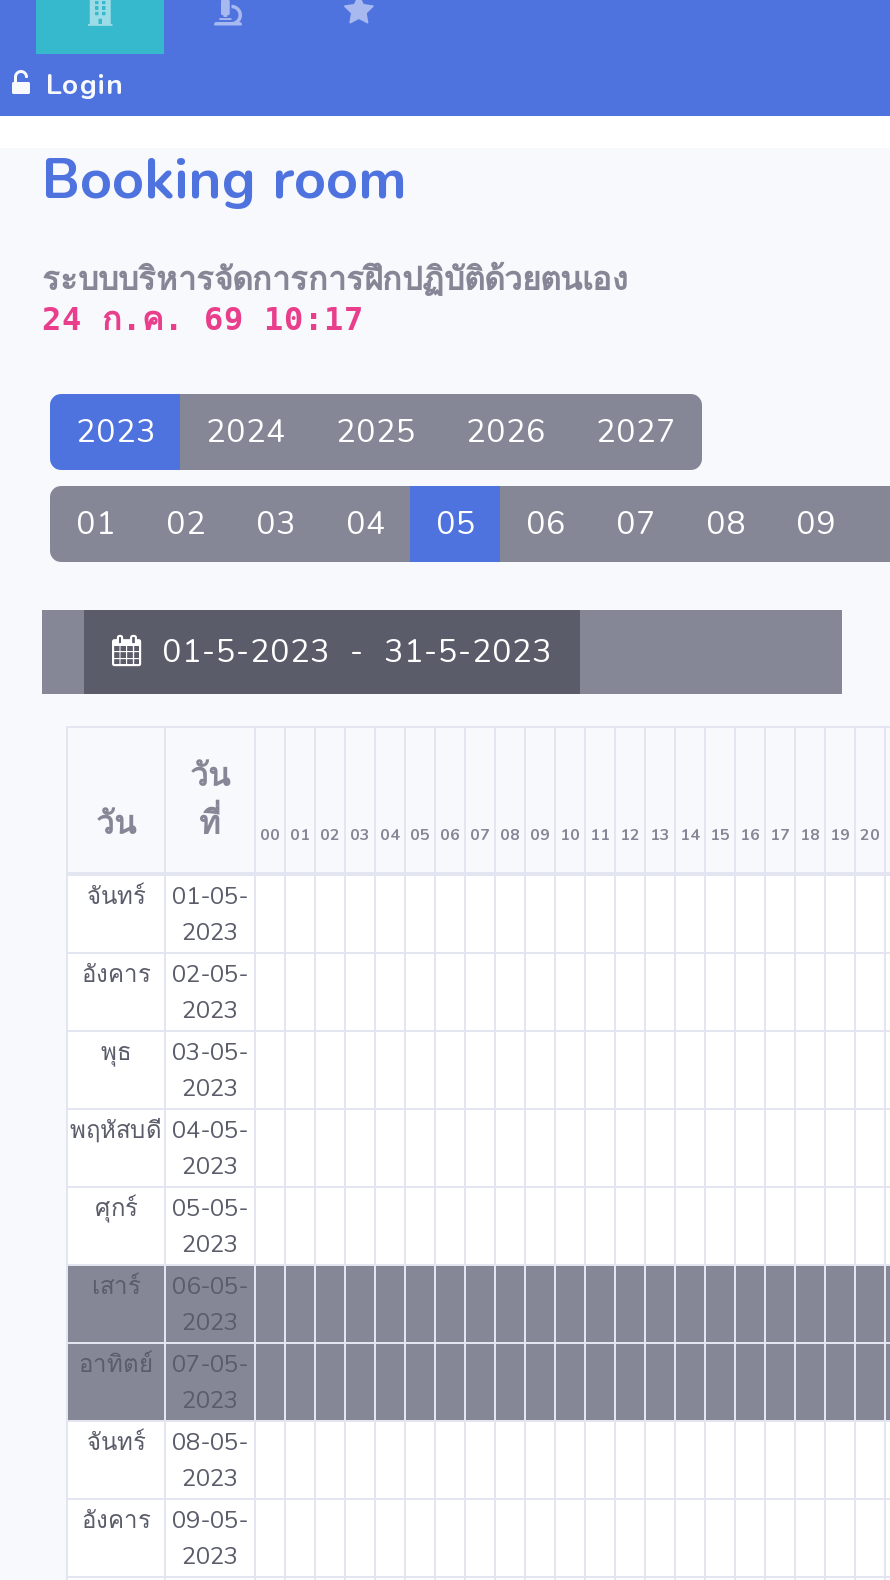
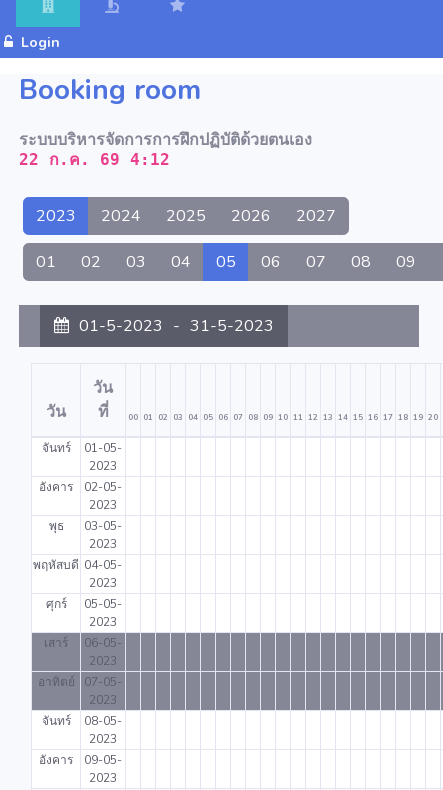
[42,300,364,338] 24 ก.ค. 69 10:17 -> [19,150,170,169] 22 ก.ค. 69 4:12

